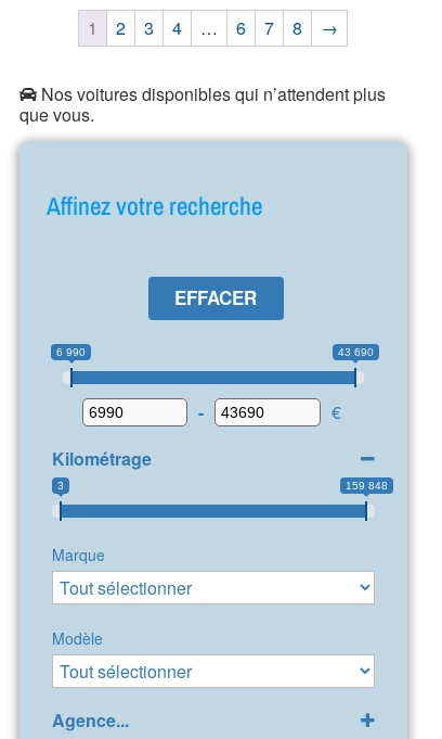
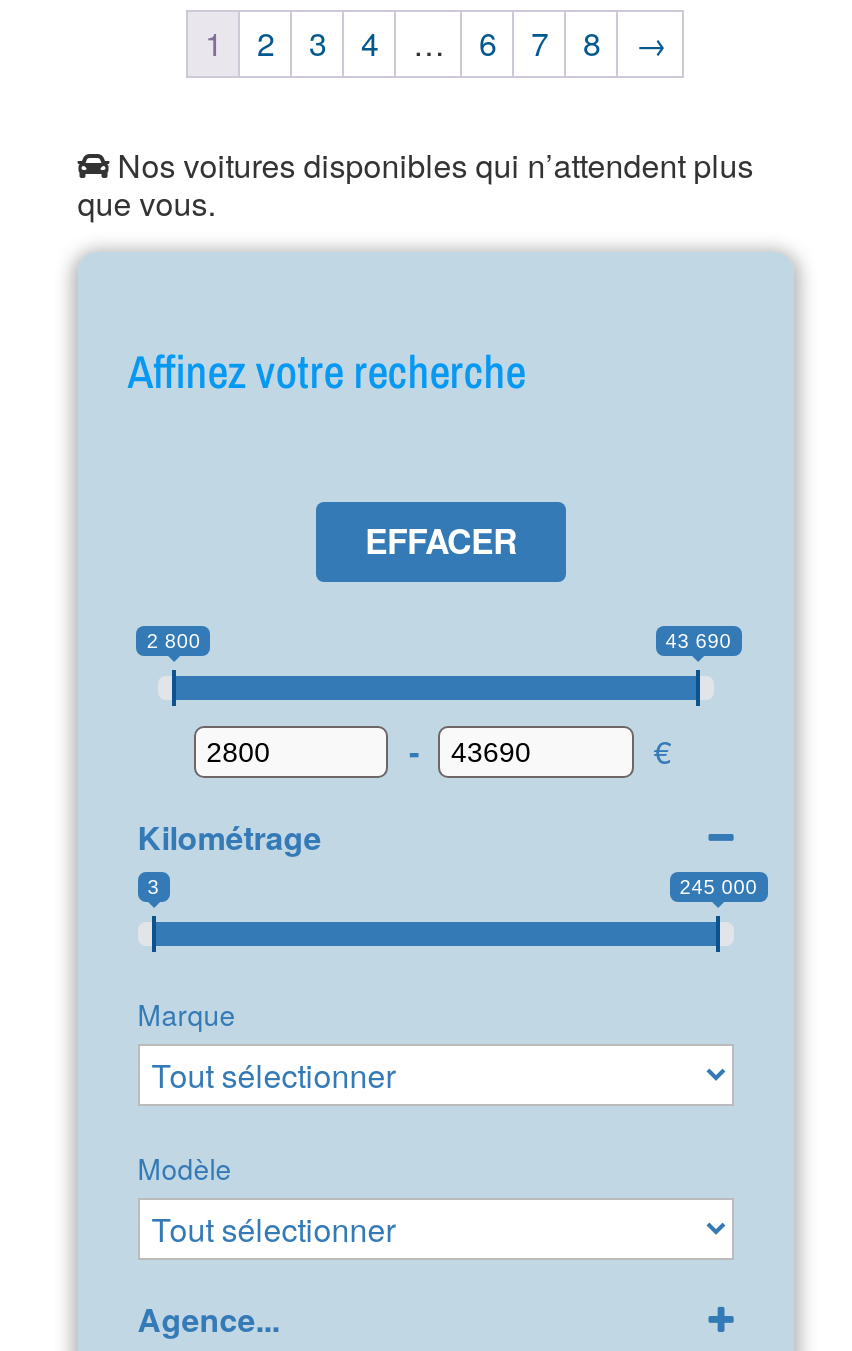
[57,346,86,358] 6 990 -> [147,630,201,652] 2 800
[345,480,388,492] 159 848 -> [679,876,757,898] 245 000

